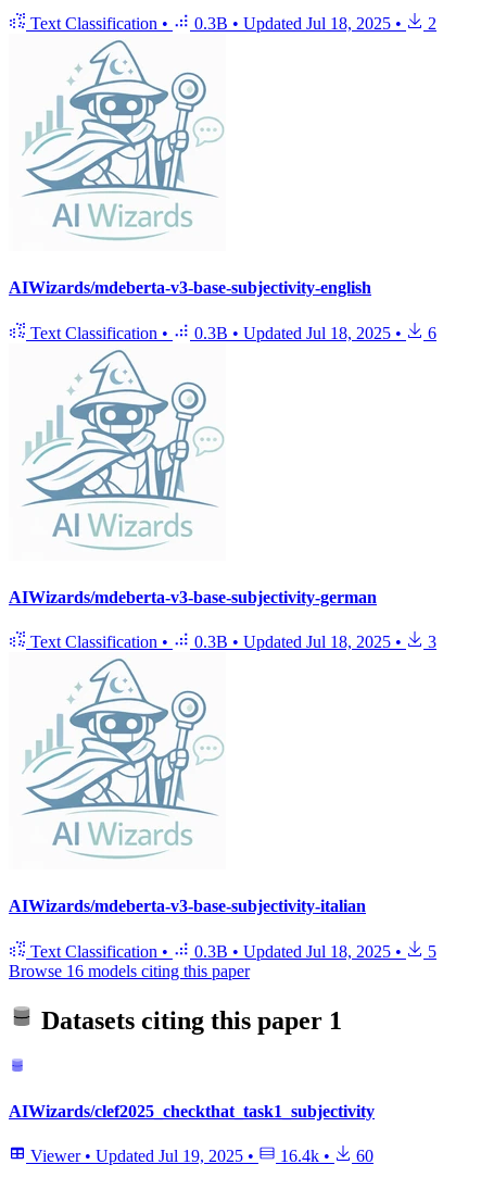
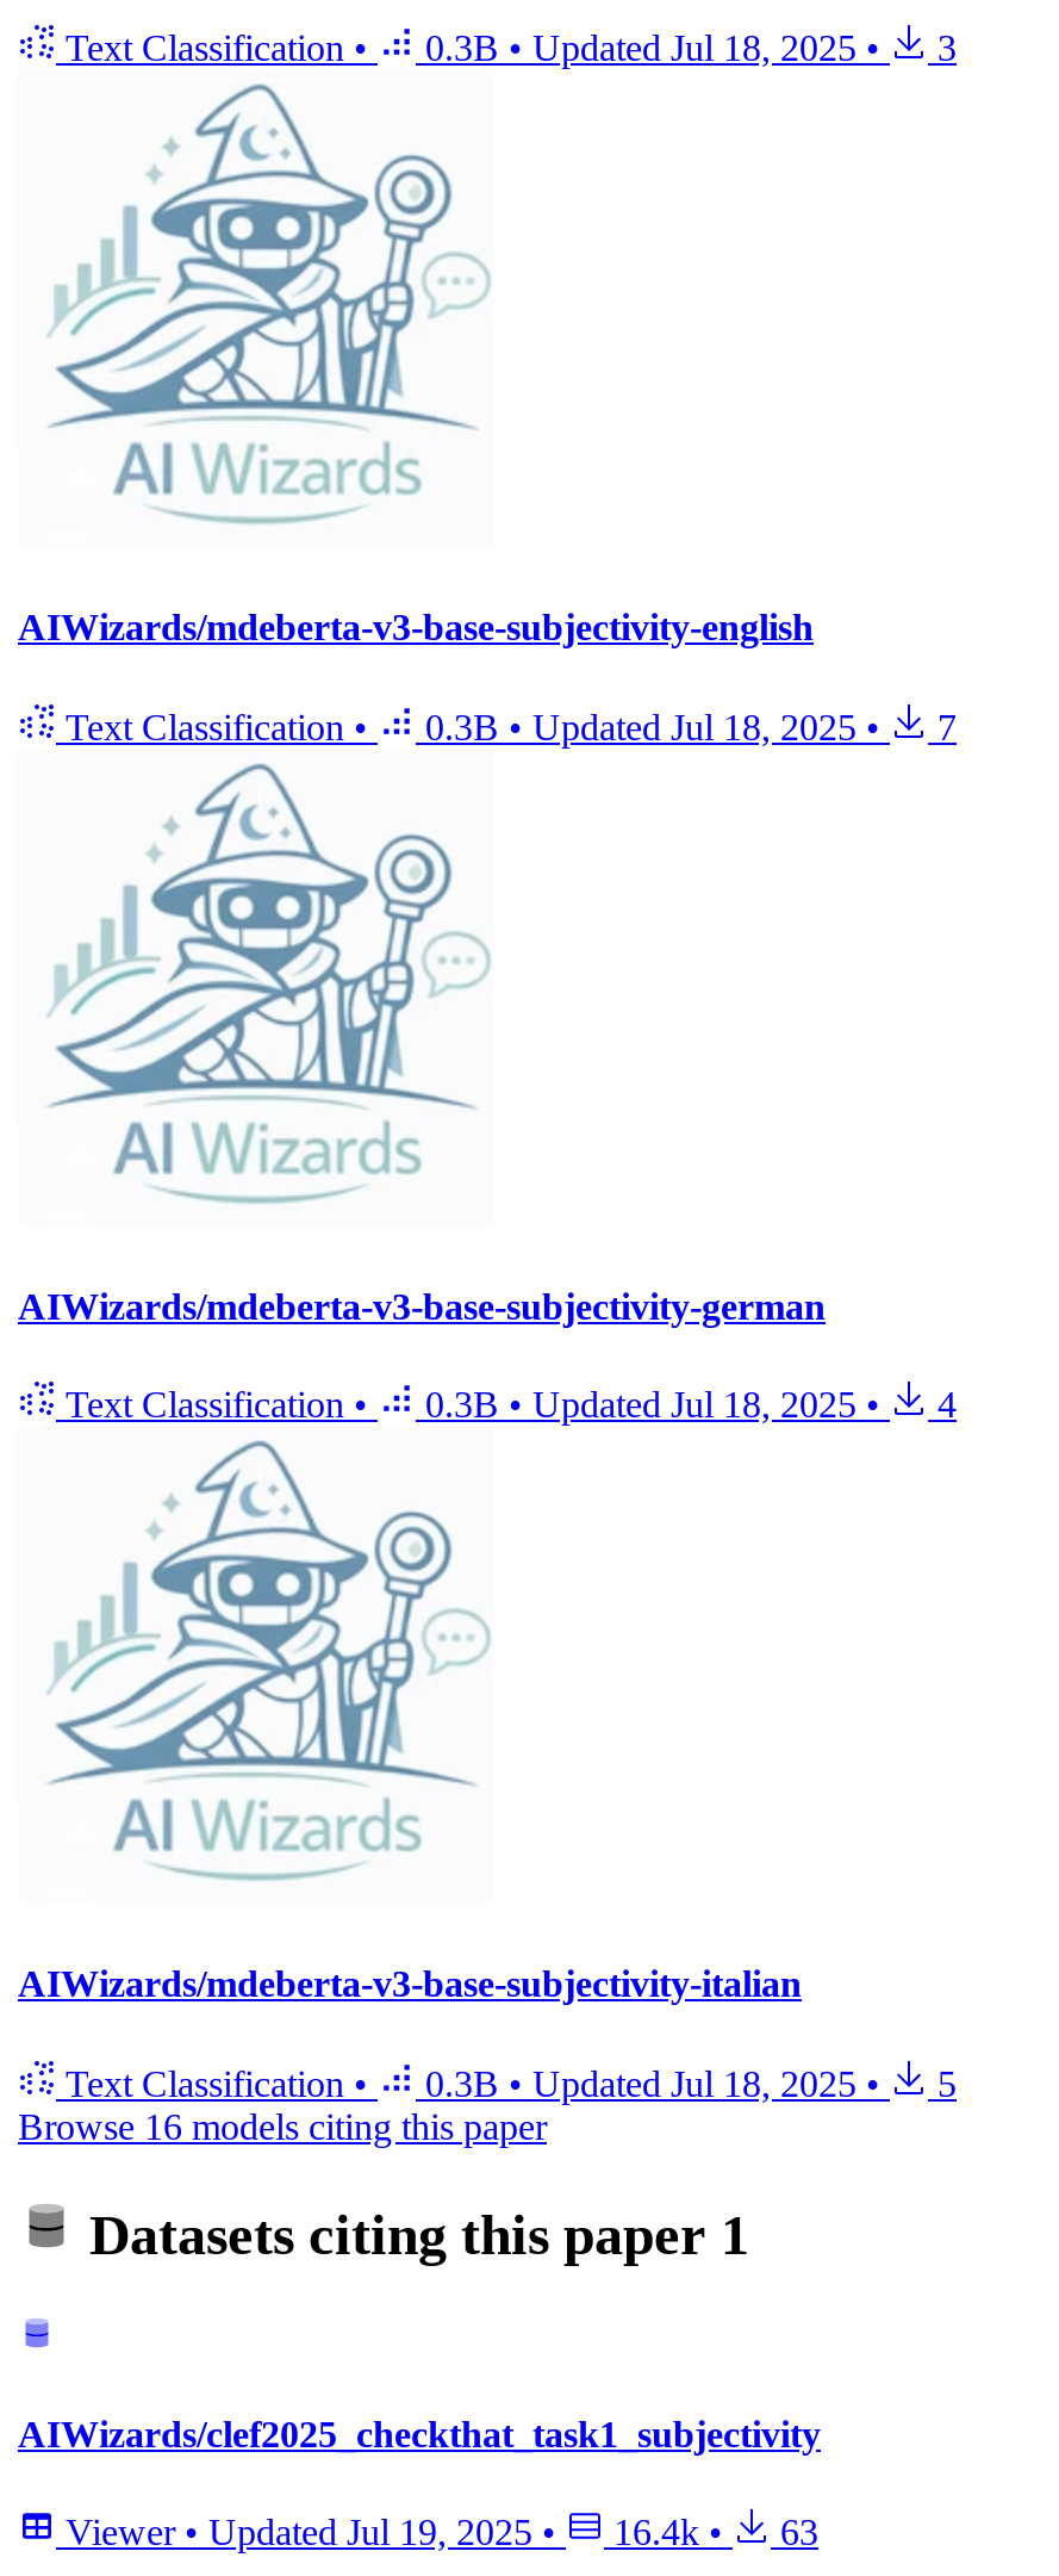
[26,14,436,33] Text Classification • 0.3B • Updated Jul 18, 2025 • 2 -> [56,28,957,68] Text Classification • 0.3B • Updated Jul 18, 2025 • 3
[26,323,436,342] Text Classification • 0.3B • Updated Jul 18, 2025 • 6 -> [56,706,957,746] Text Classification • 0.3B • Updated Jul 18, 2025 • 7
[26,633,436,651] Text Classification • 0.3B • Updated Jul 18, 2025 • 3 -> [56,1384,957,1425] Text Classification • 0.3B • Updated Jul 18, 2025 • 4
[26,1147,374,1165] Viewer • Updated Jul 19, 2025 • 16.4k • 60 -> [56,2512,818,2552] Viewer • Updated Jul 19, 2025 • 16.4k • 63

